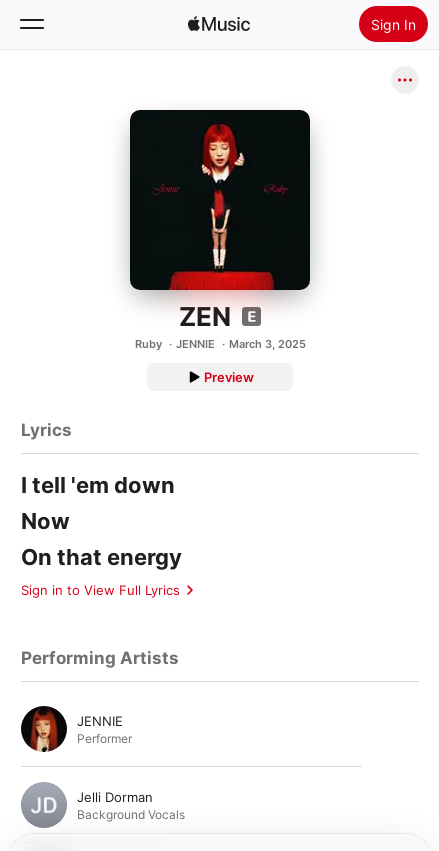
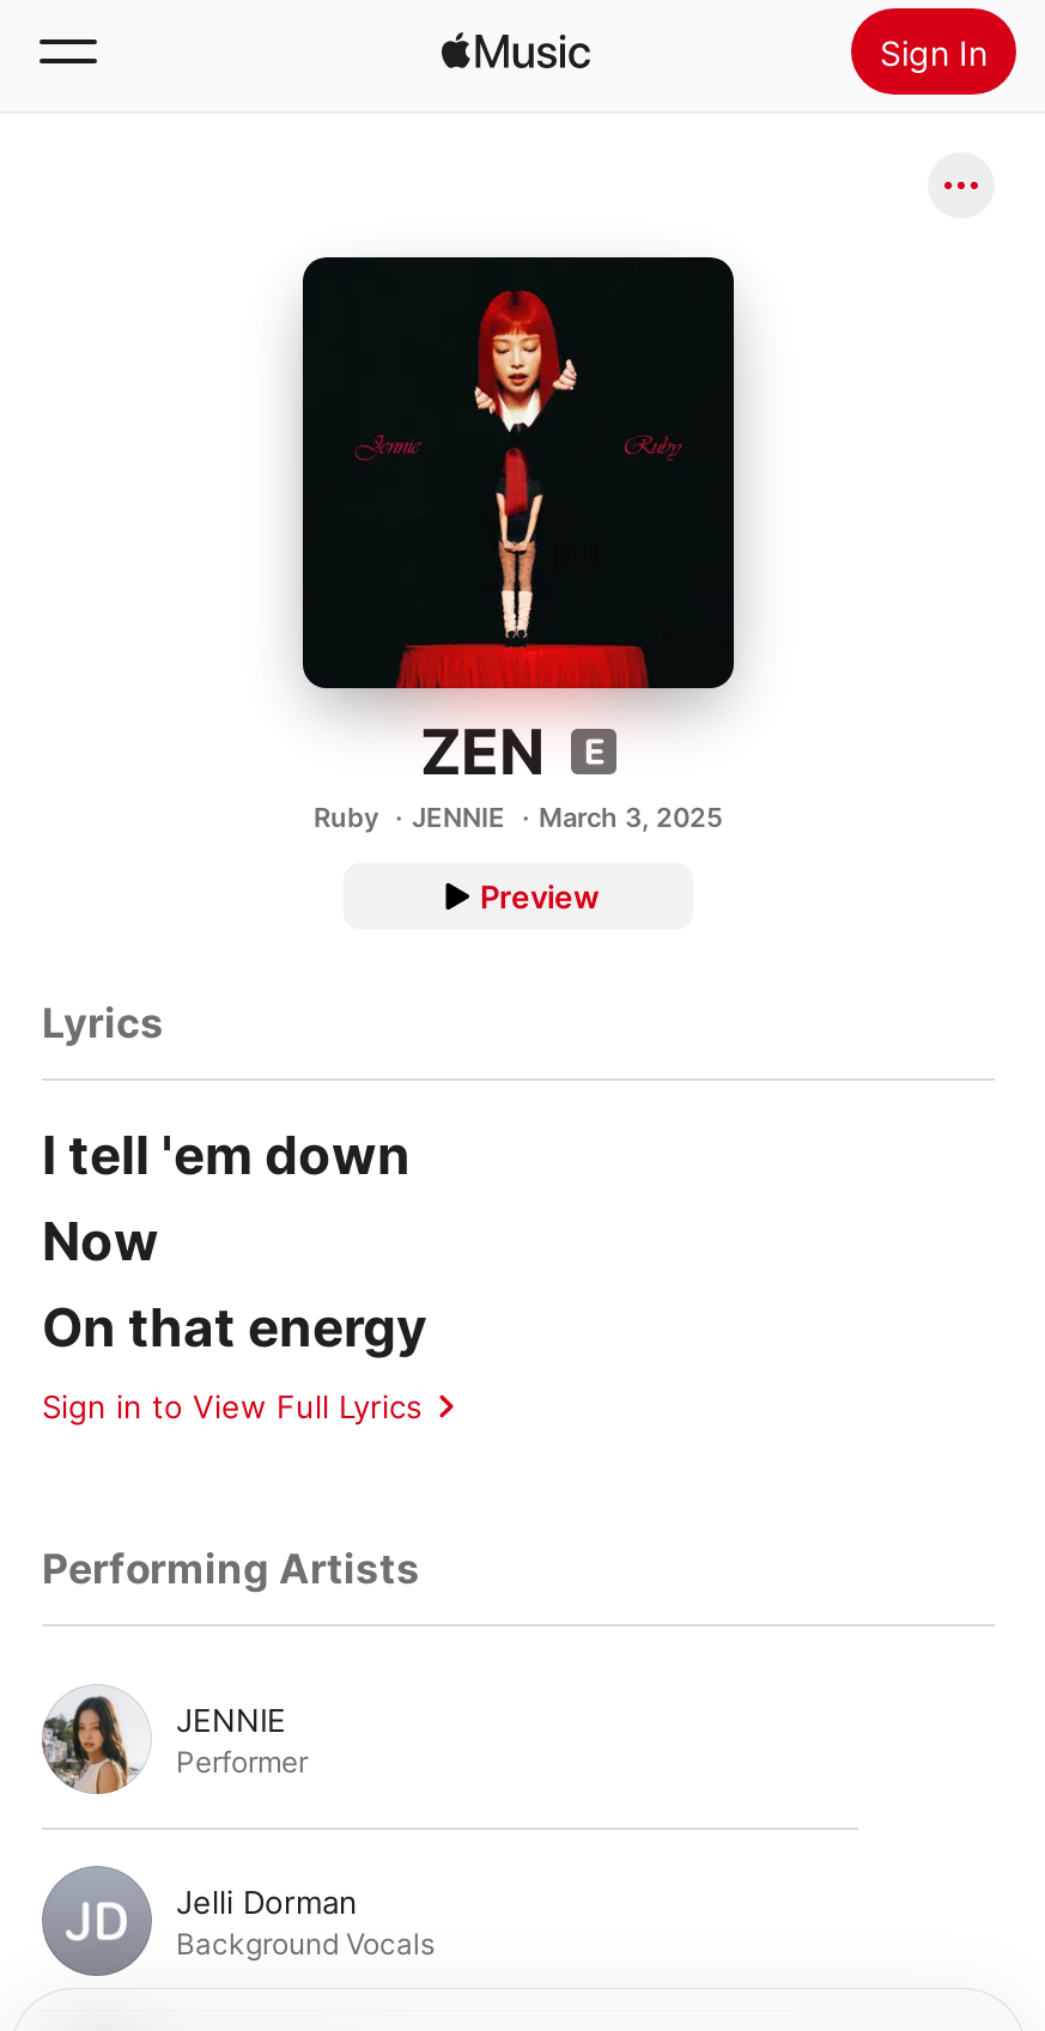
[21,705,68,752] [image] -> [44,1684,152,1794] [image]

